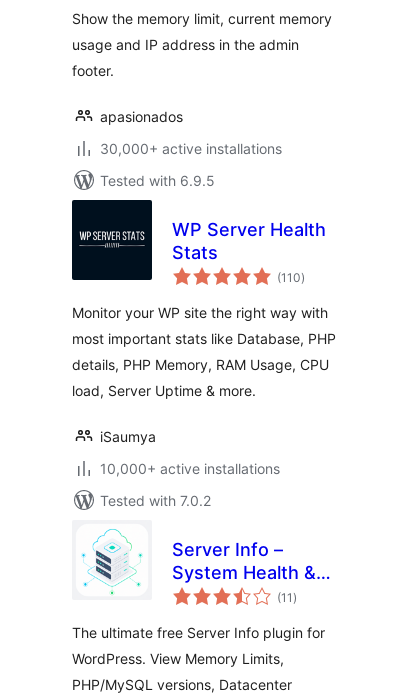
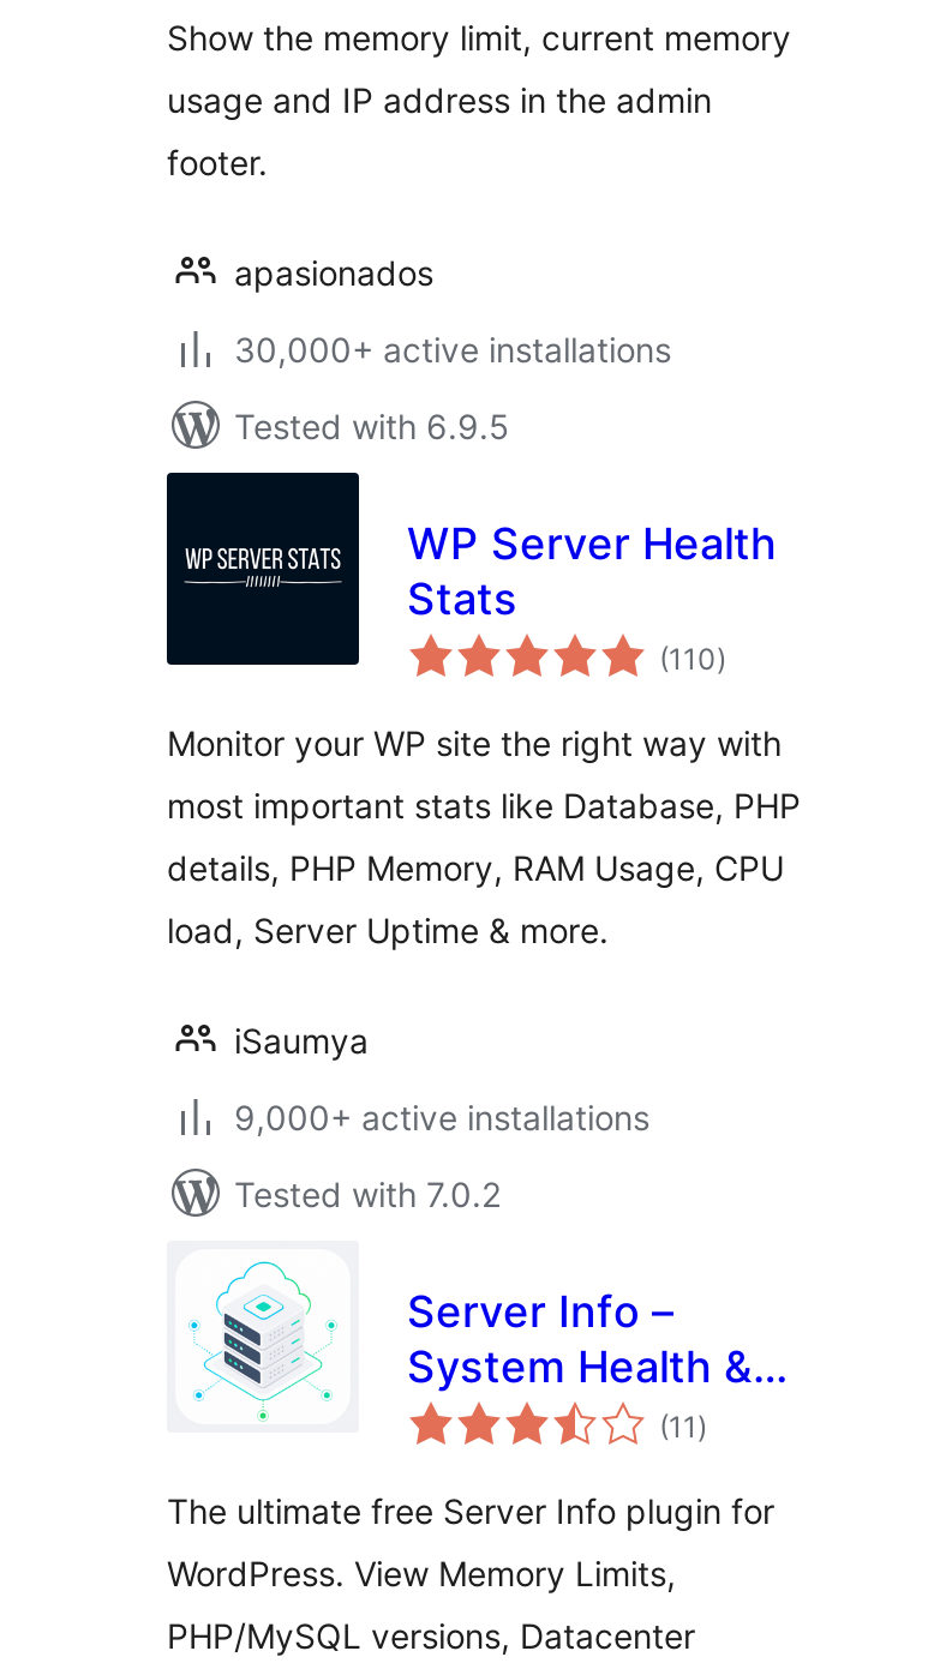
[100,460,280,477] 10,000+ active installations -> [234,1097,649,1137] 9,000+ active installations

